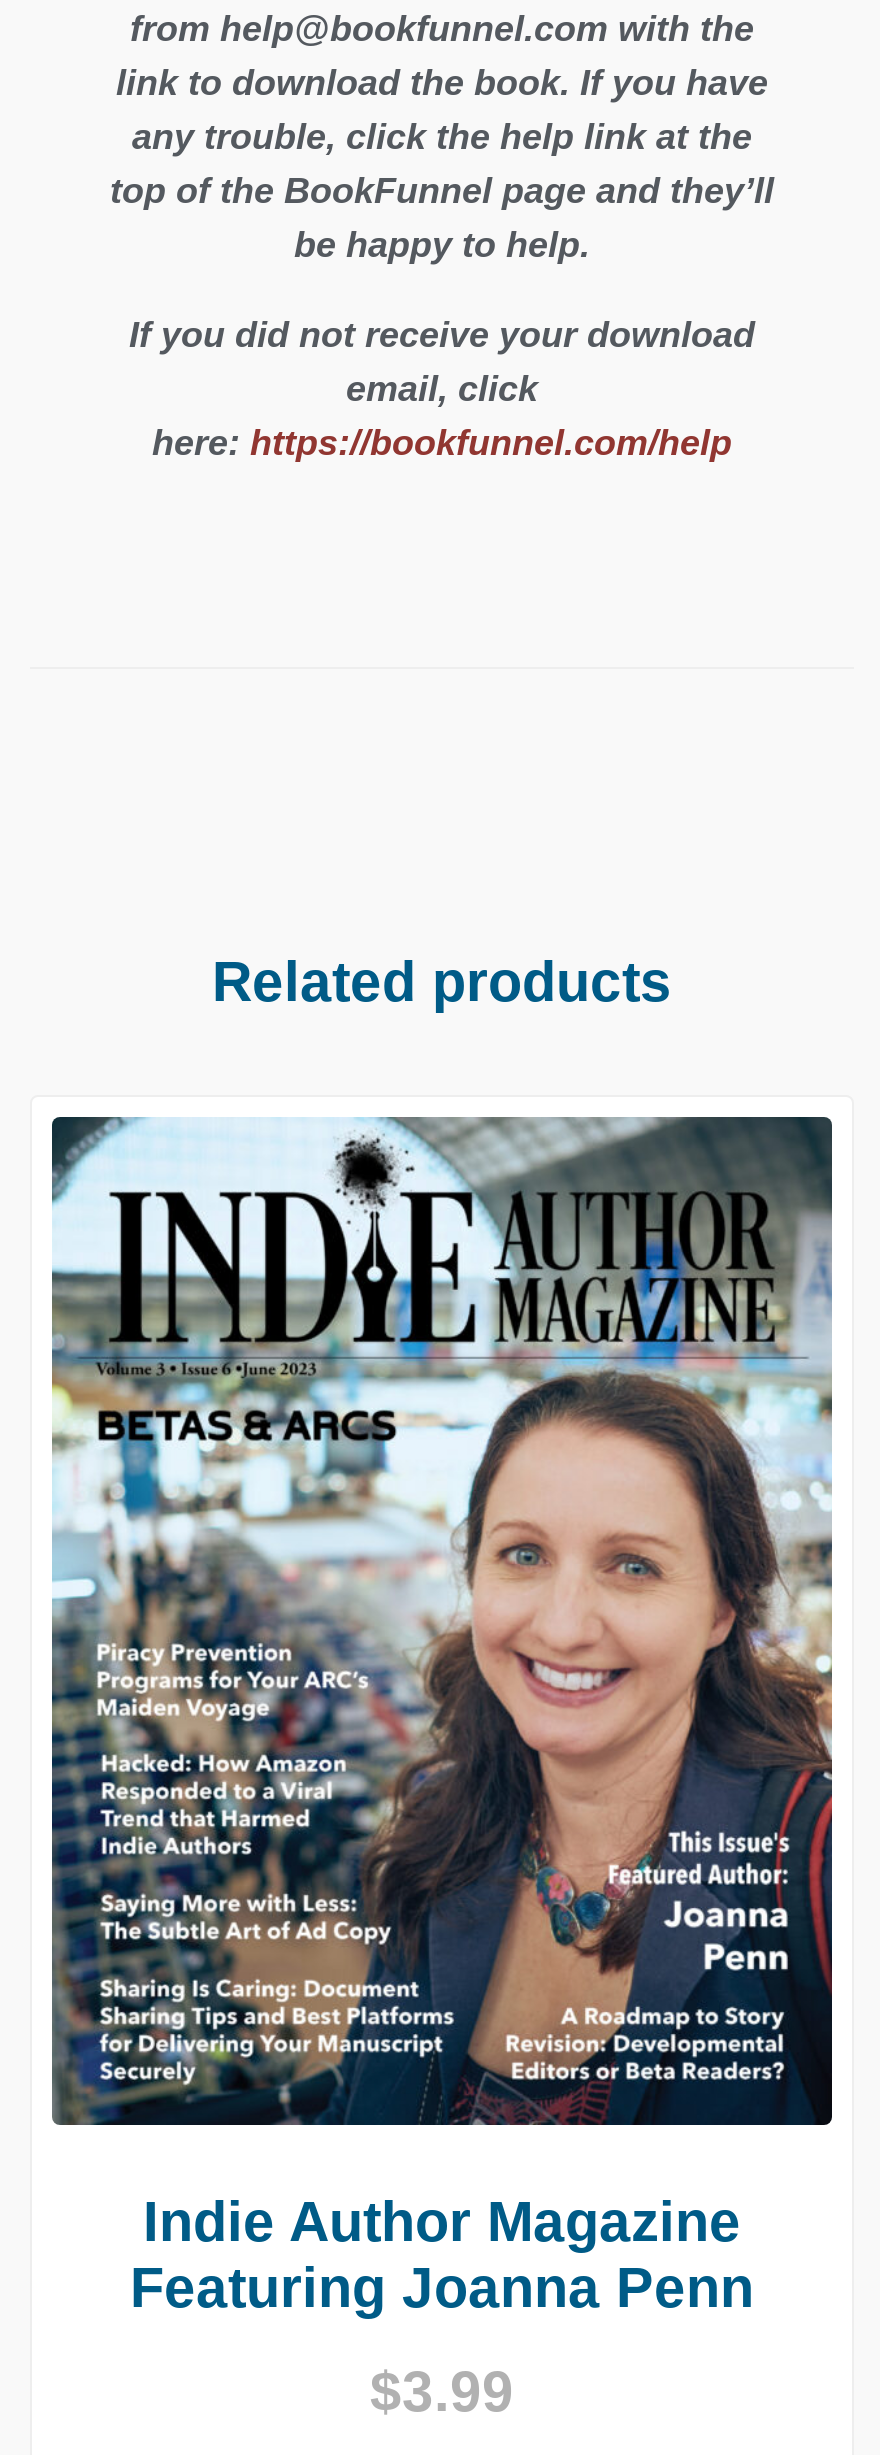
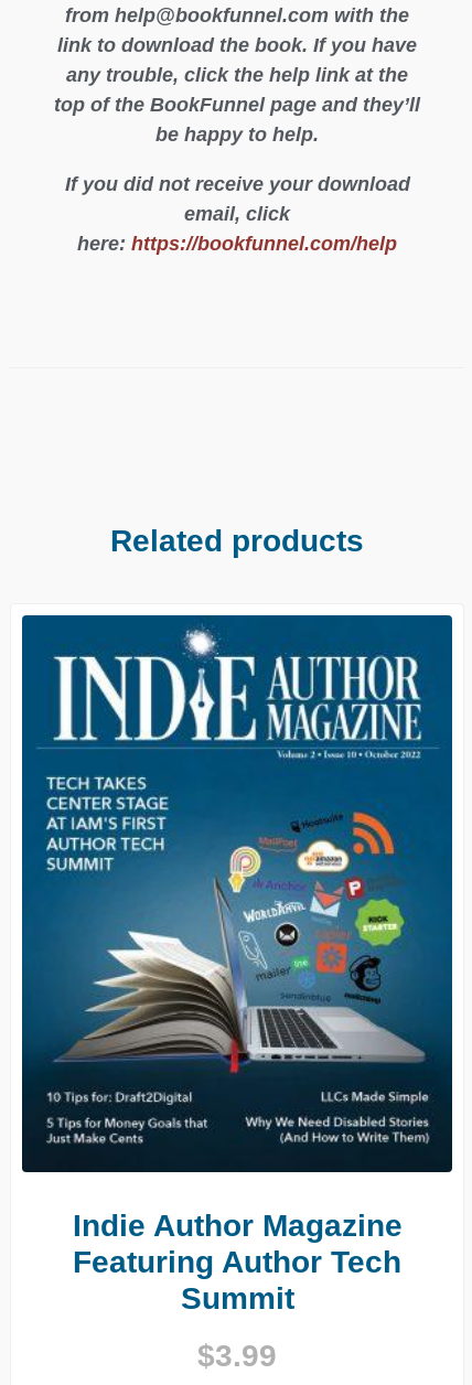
[50,1116,834,2128] [image] -> [21,614,453,1173] [image]
[130,2257,754,2319] Featuring Joanna Penn -> [73,1245,401,1315] Featuring Author Tech | Summit

